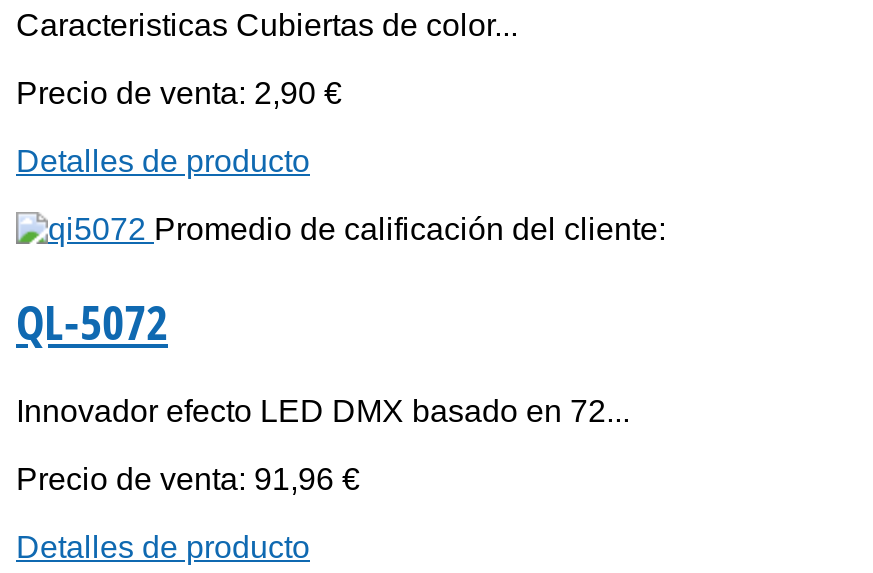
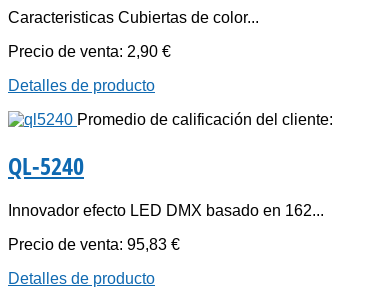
[16,289,168,355] QL-5072 -> [8,149,84,182] QL-5240
[16,395,630,429] Innovador efecto LED DMX basado en 72... -> [8,202,324,219] Innovador efecto LED DMX basado en 162...
[16,463,360,497] Precio de venta: 91,96 € -> [8,236,180,253] Precio de venta: 95,83 €

